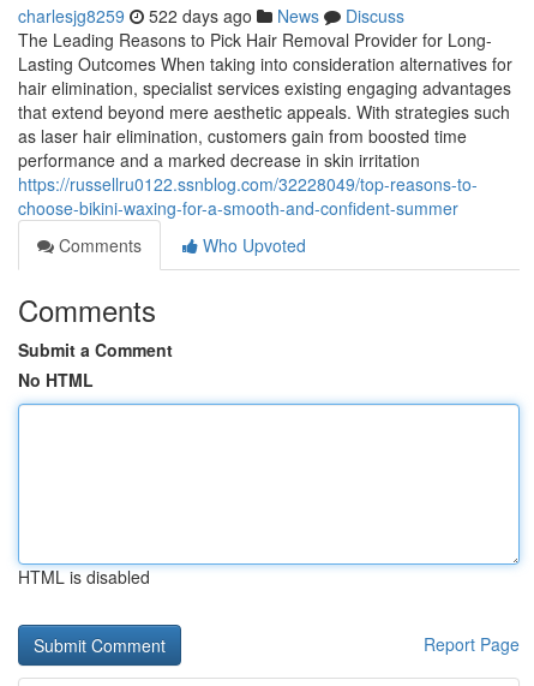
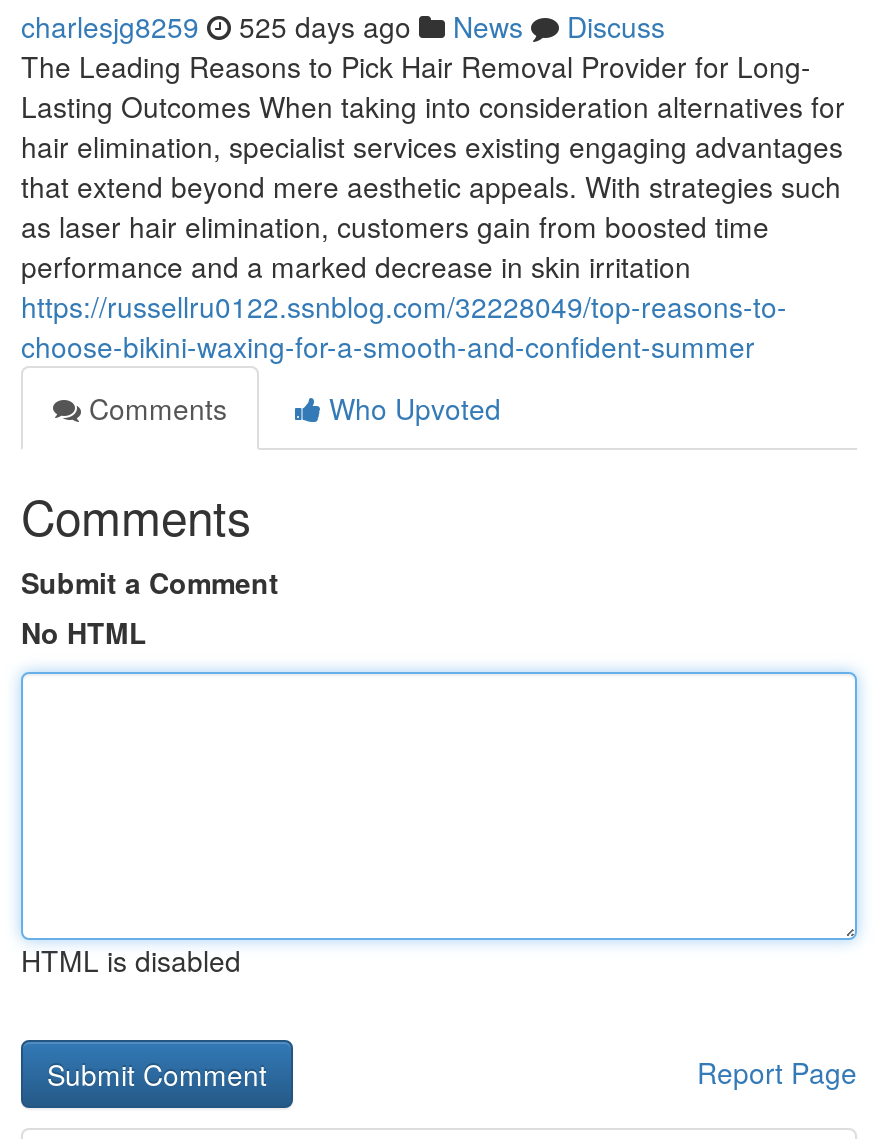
[18,4,404,28] charlesjg8259 522 days ago News Discuss -> [21,6,665,46] charlesjg8259 525 days ago News Discuss

